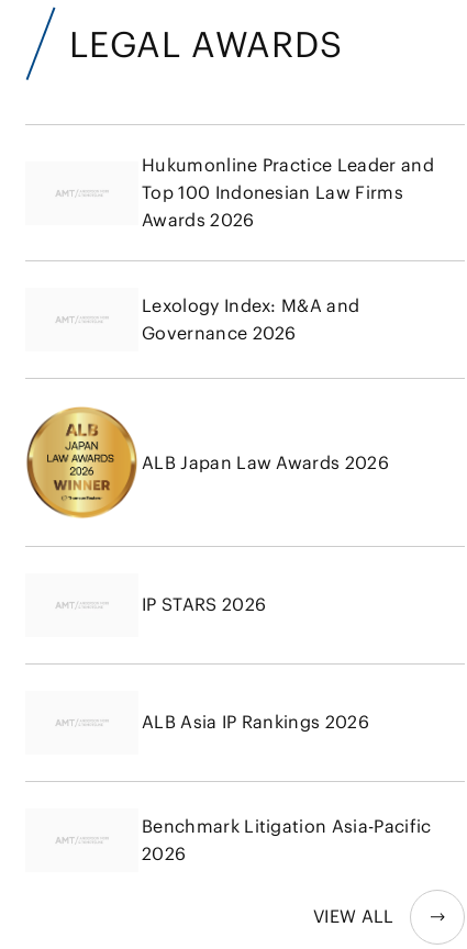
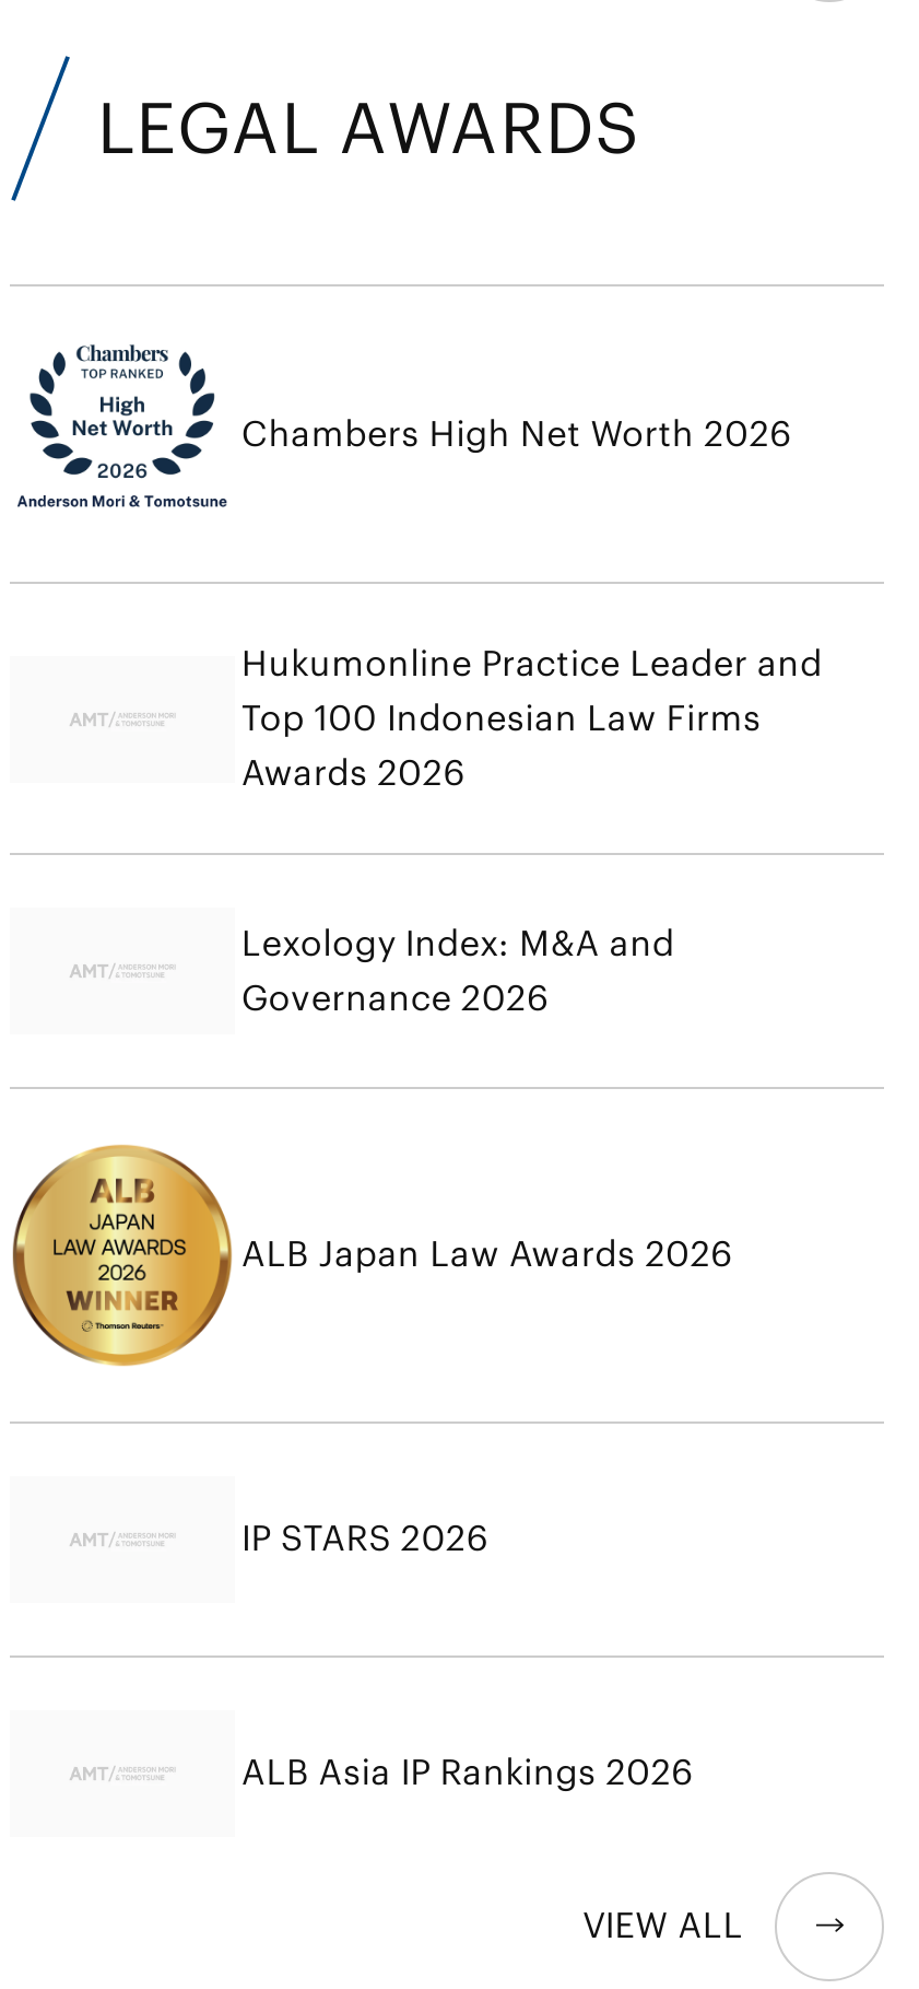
none -> [16,343,792,510] [image] | Chambers High Net Worth 2026
moved [48,154,434,733] -> [56,641,823,1793]: [image] | Hukumonline Practice Leader and | Top 100 Indonesian Law Firms | ... | IP STARS 2026 | ALB Asia IP Rankings 2026
[142,815,431,864] Benchmark Litigation Asia-Pacific | 2026 -> none

